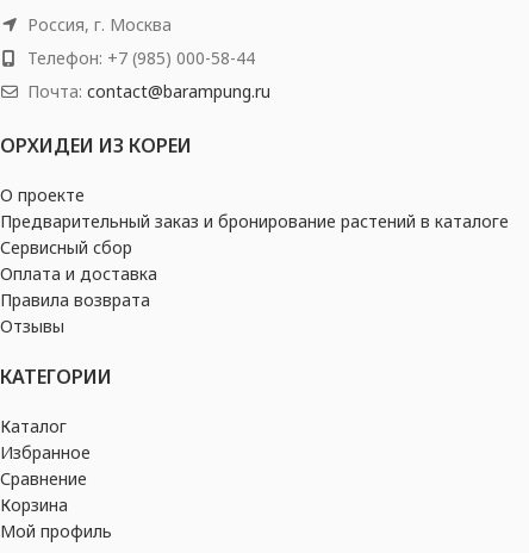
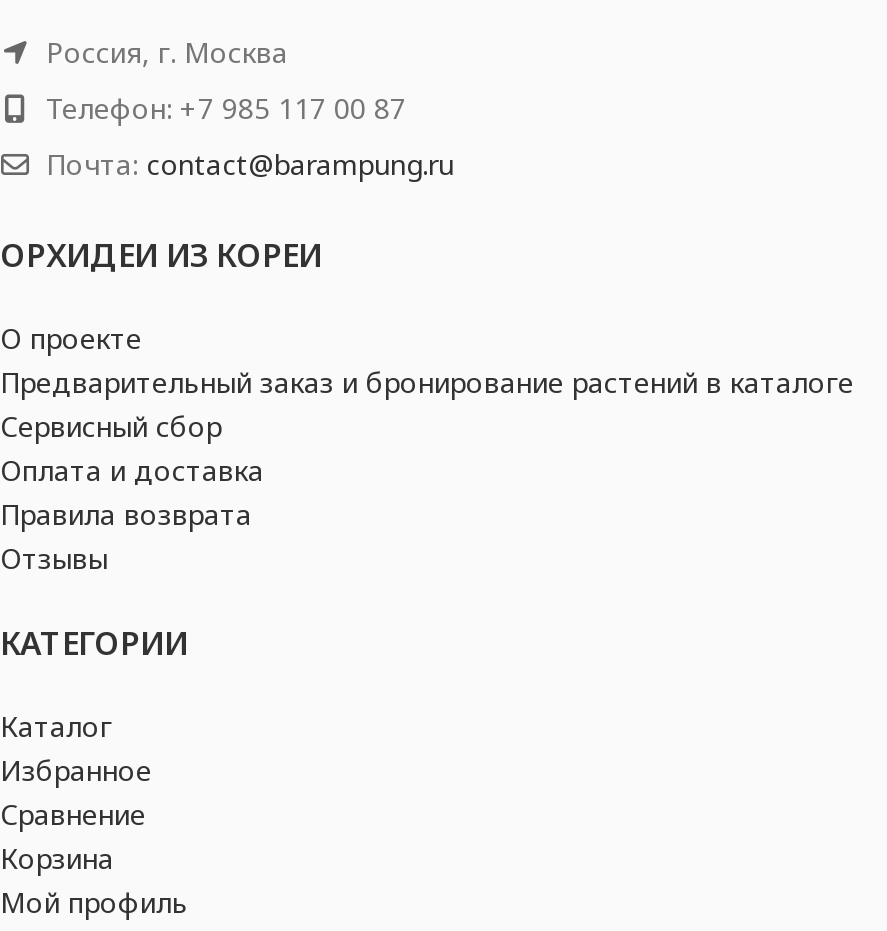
[23,46,255,69] Телефон: +7 (985) 000-58-44 -> [38,88,406,126] Телефон: +7 985 117 00 87

